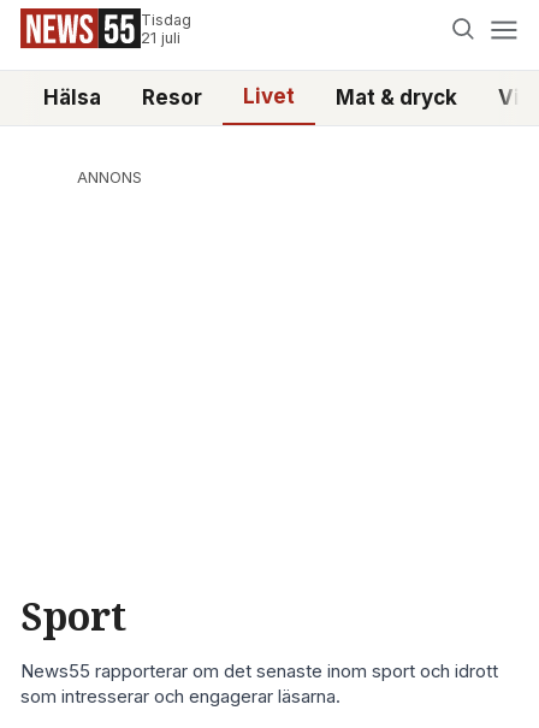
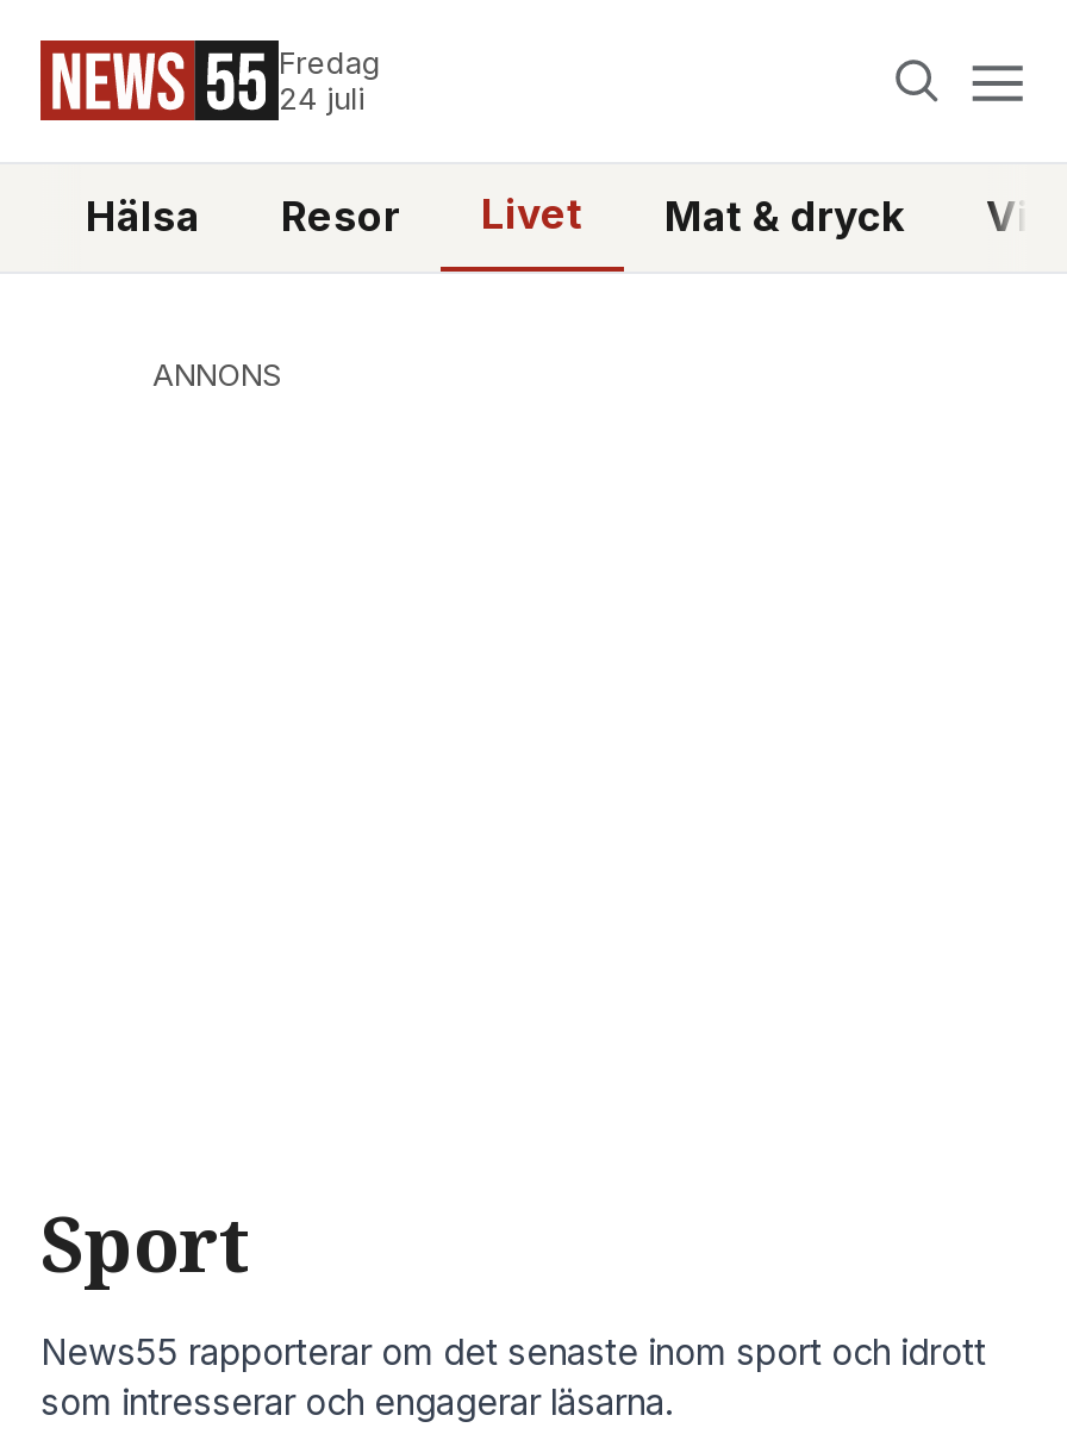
[141,11,191,47] Tisdag | 21 juli -> [279,45,381,117] Fredag | 24 juli

